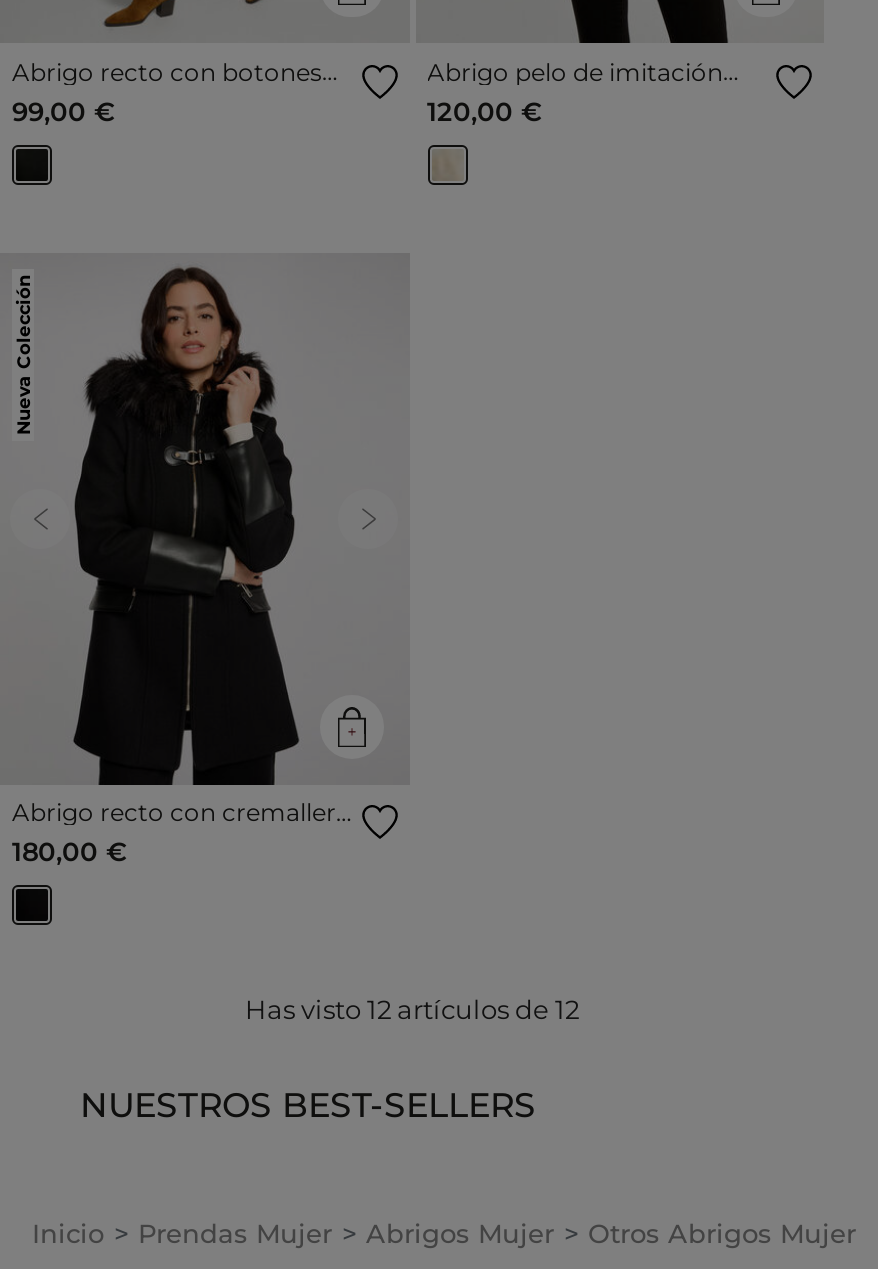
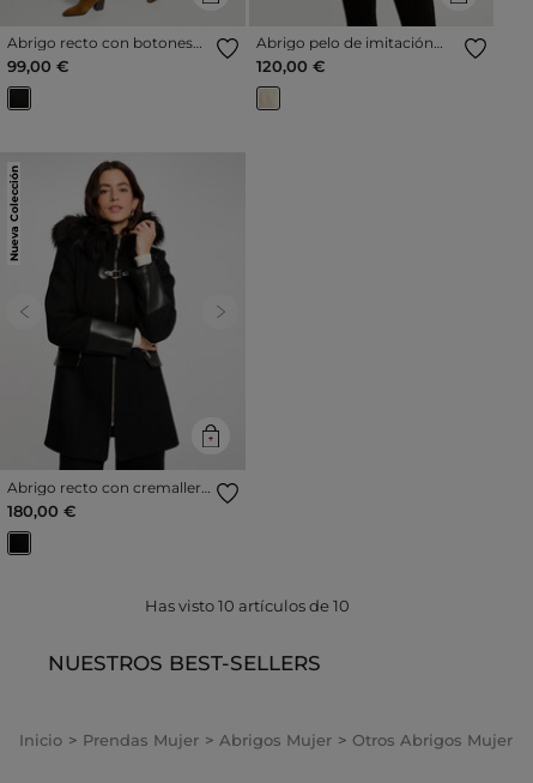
[245,994,579,1026] Has visto 12 artículos de 12 -> [144,596,349,615] Has visto 10 artículos de 10

